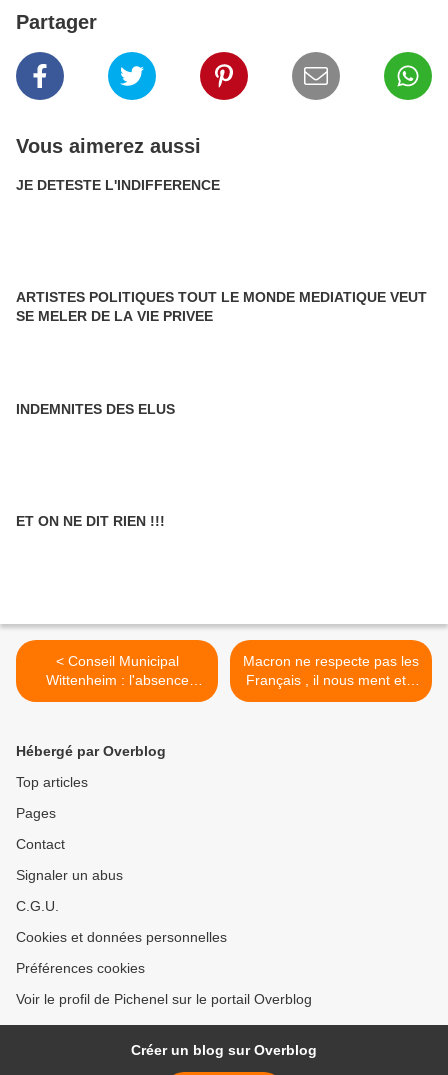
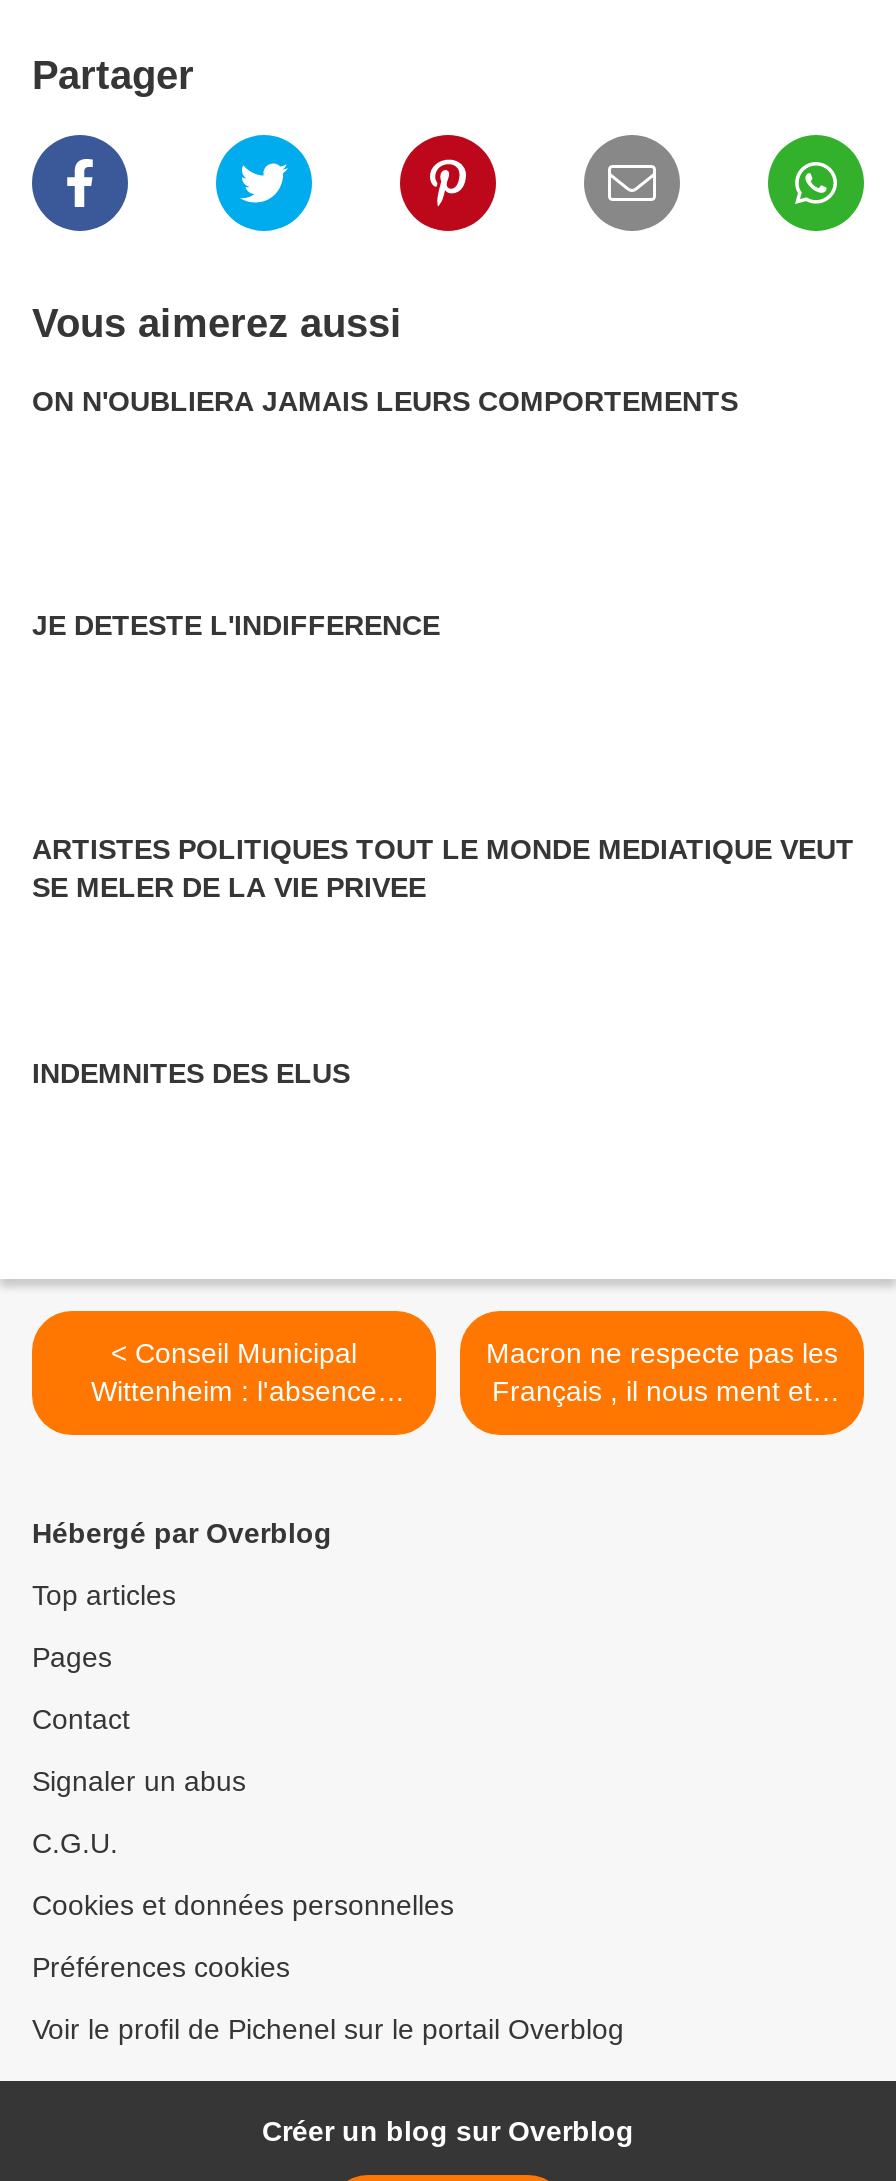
none -> [32,385,738,417] ON N'OUBLIERA JAMAIS LEURS COMPORTEMENTS
moved [16,177,427,417] -> [32,609,854,1089]: JE DETESTE L'INDIFFERENCE | ARTISTES POLITIQUES TOUT LE MONDE MEDIATIQUE VEUT | SE MELER DE LA VIE PRIVEE | INDEMNITES DES ELUS
[16,513,165,529] ET ON NE DIT RIEN !!! -> none

